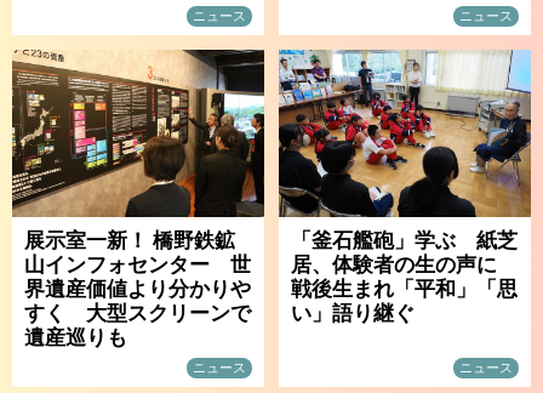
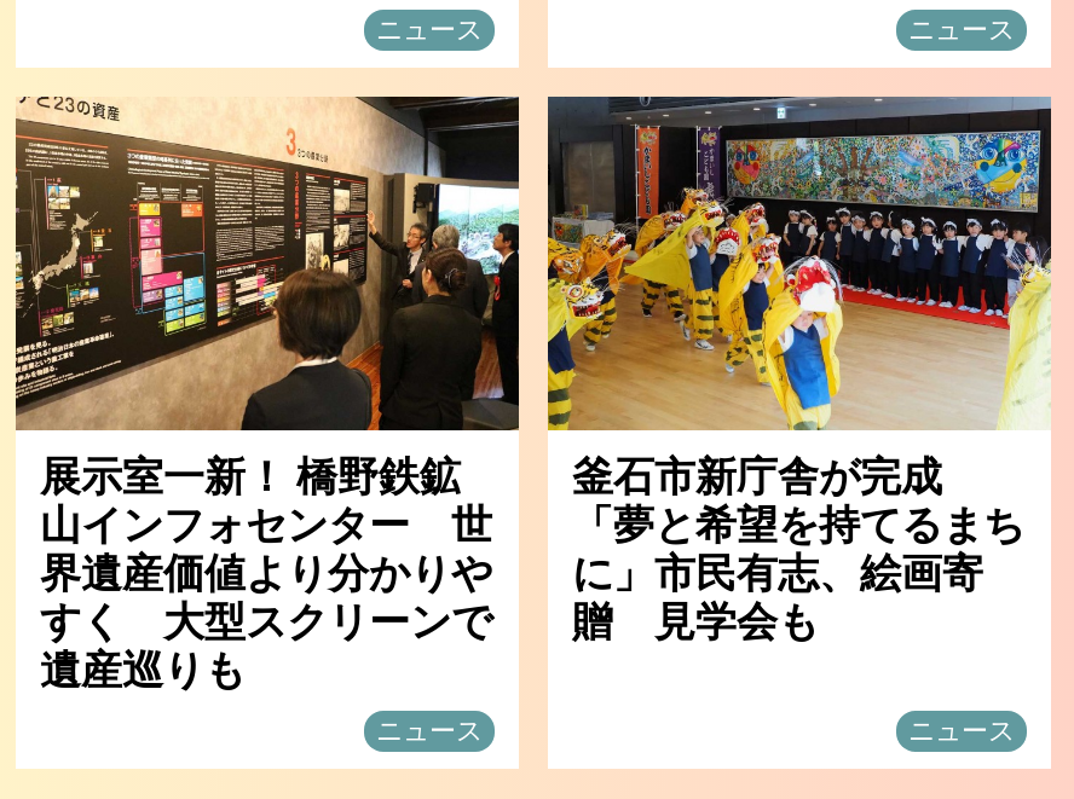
[278,49,532,325] [image] | 「釜石艦砲」学ぶ 紙芝 | 居、体験者の生の声に | 戦後生まれ「平和」「思 | い」語り継ぐ -> [545,94,1053,646] [image] | 釜石市新庁舎が完成 | 「夢と希望を持てるまち | に」市民有志、絵画寄 | 贈 見学会も

